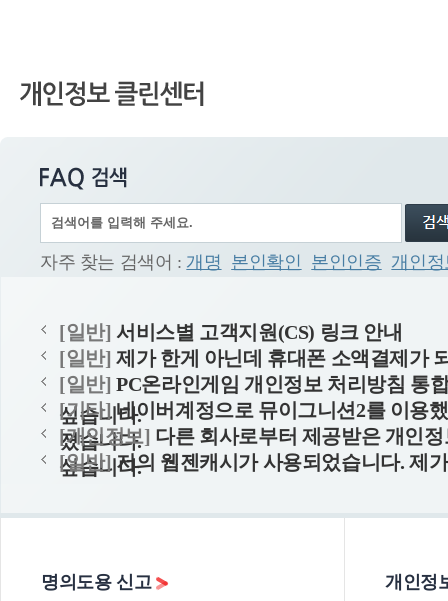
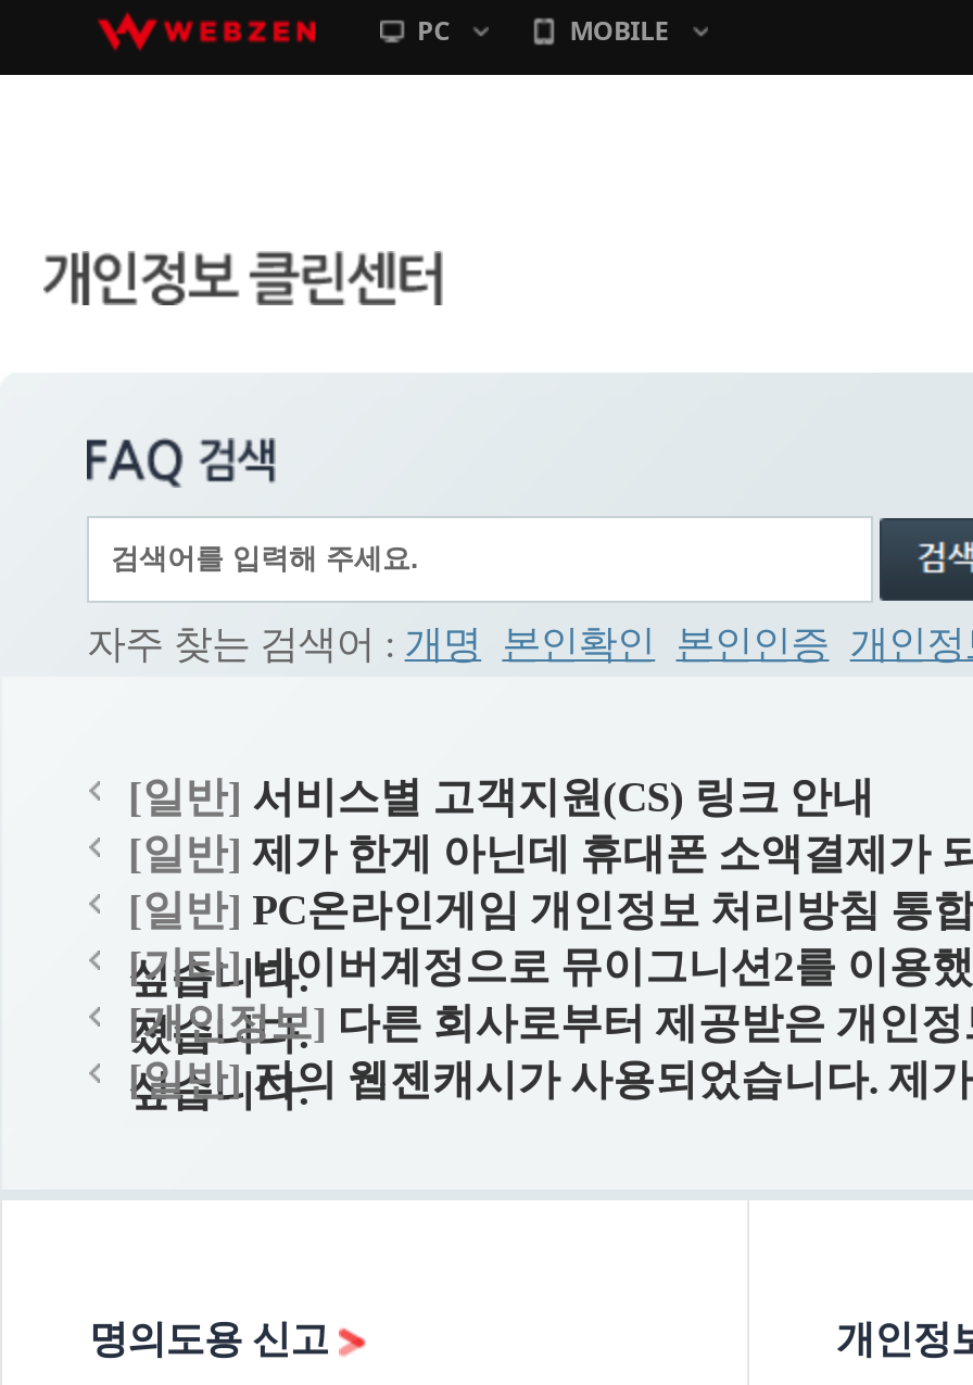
none -> [417,12,669,49] PC | MOBILE

